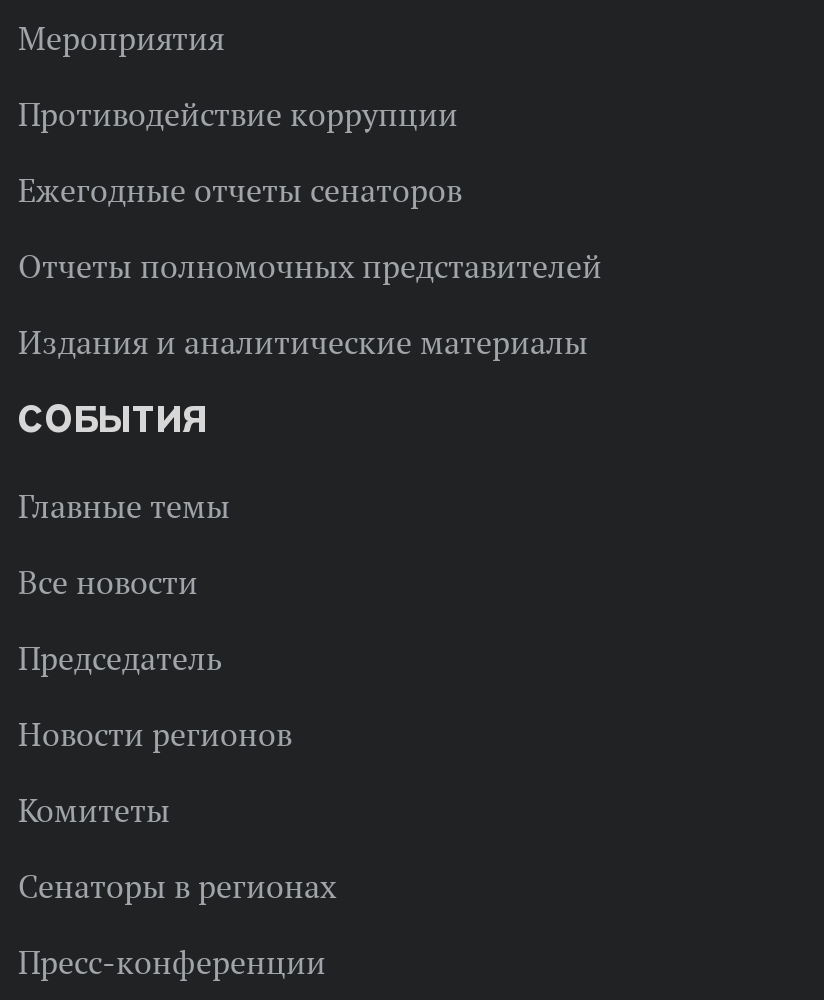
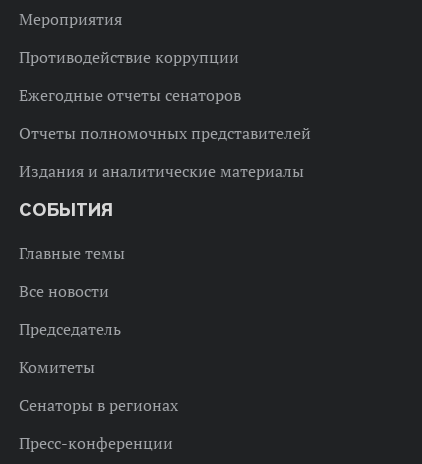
[18,713,292,753] Новости регионов -> none

